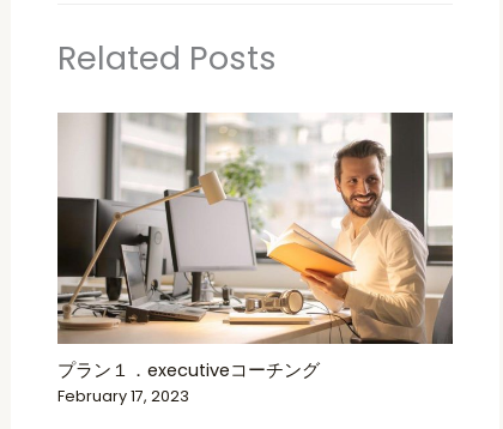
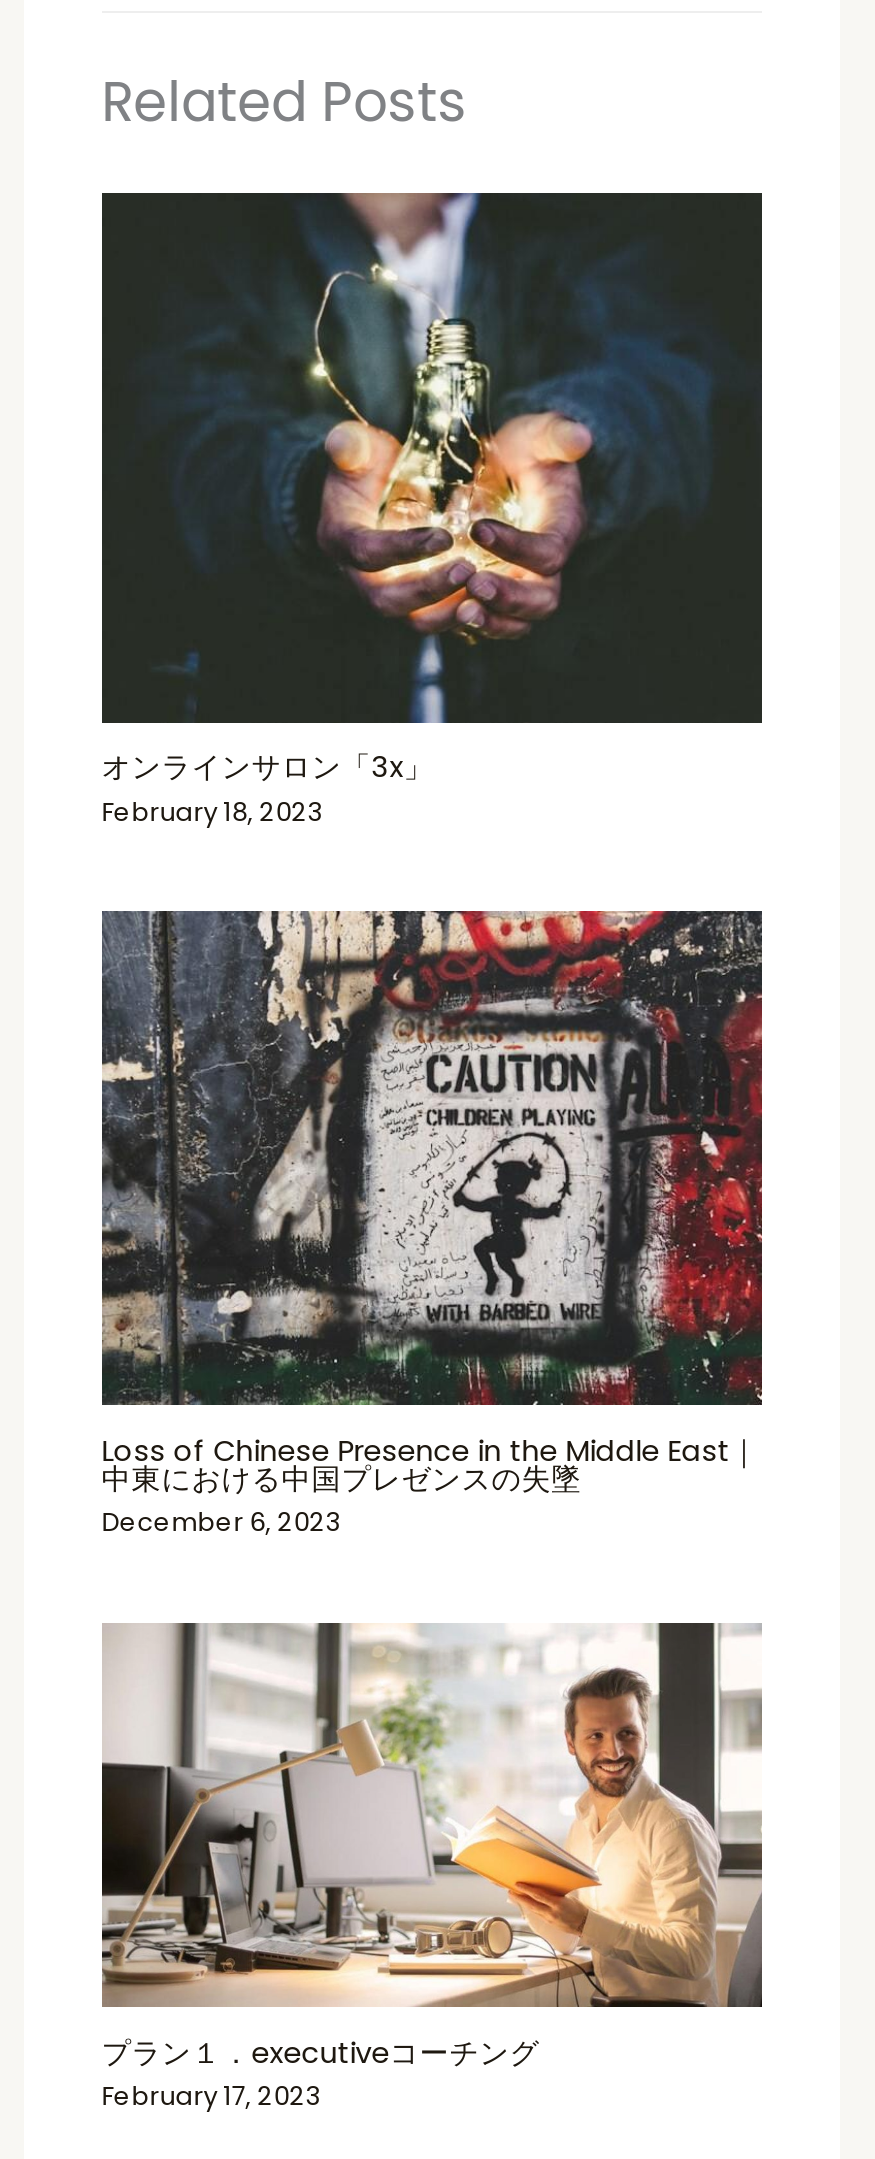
none -> [100,191,764,828] [image] | オンラインサロン「3x」 | February 18, 2023
none -> [100,909,764,1540] [image] | Loss of Chinese Presence in the Middle East｜ | 中東における中国プレゼンスの失墜 | December 6, 2023

